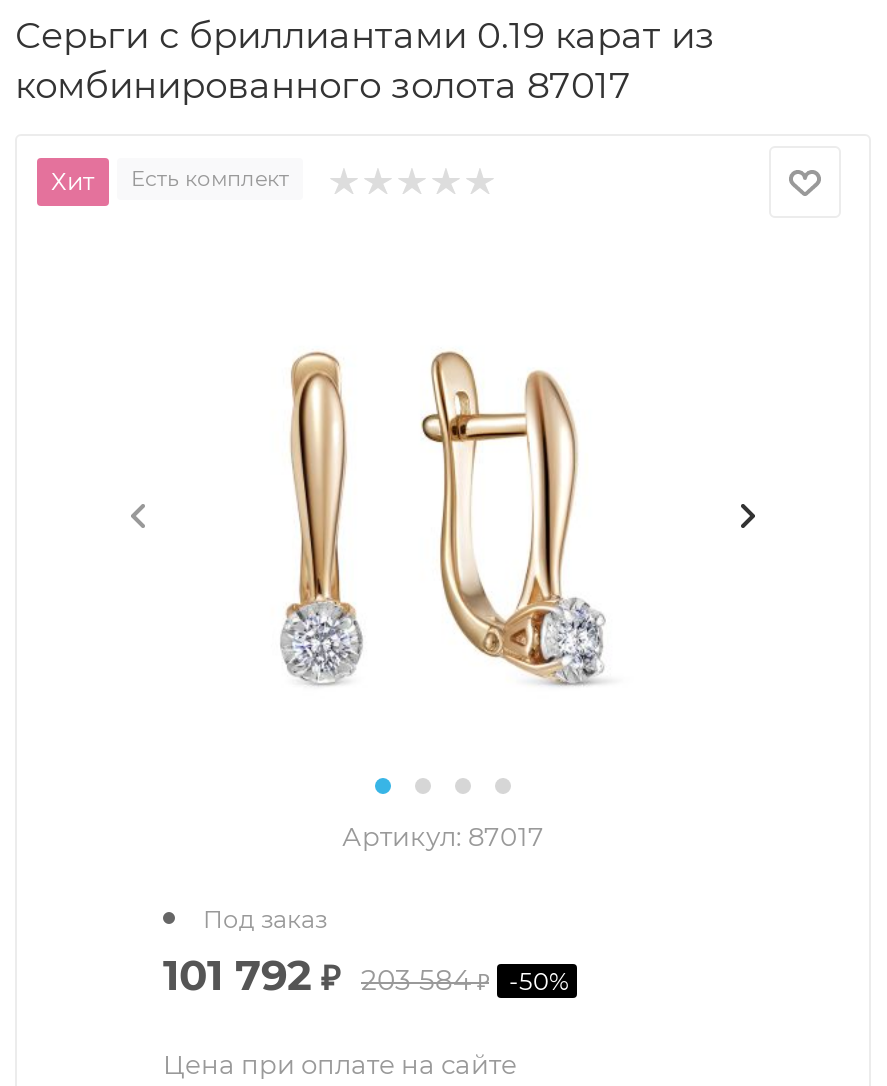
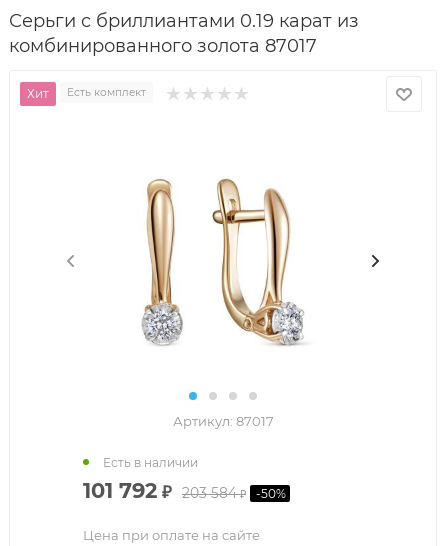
[203,903,327,933] Под заказ -> [103,455,198,470] Есть в наличии

